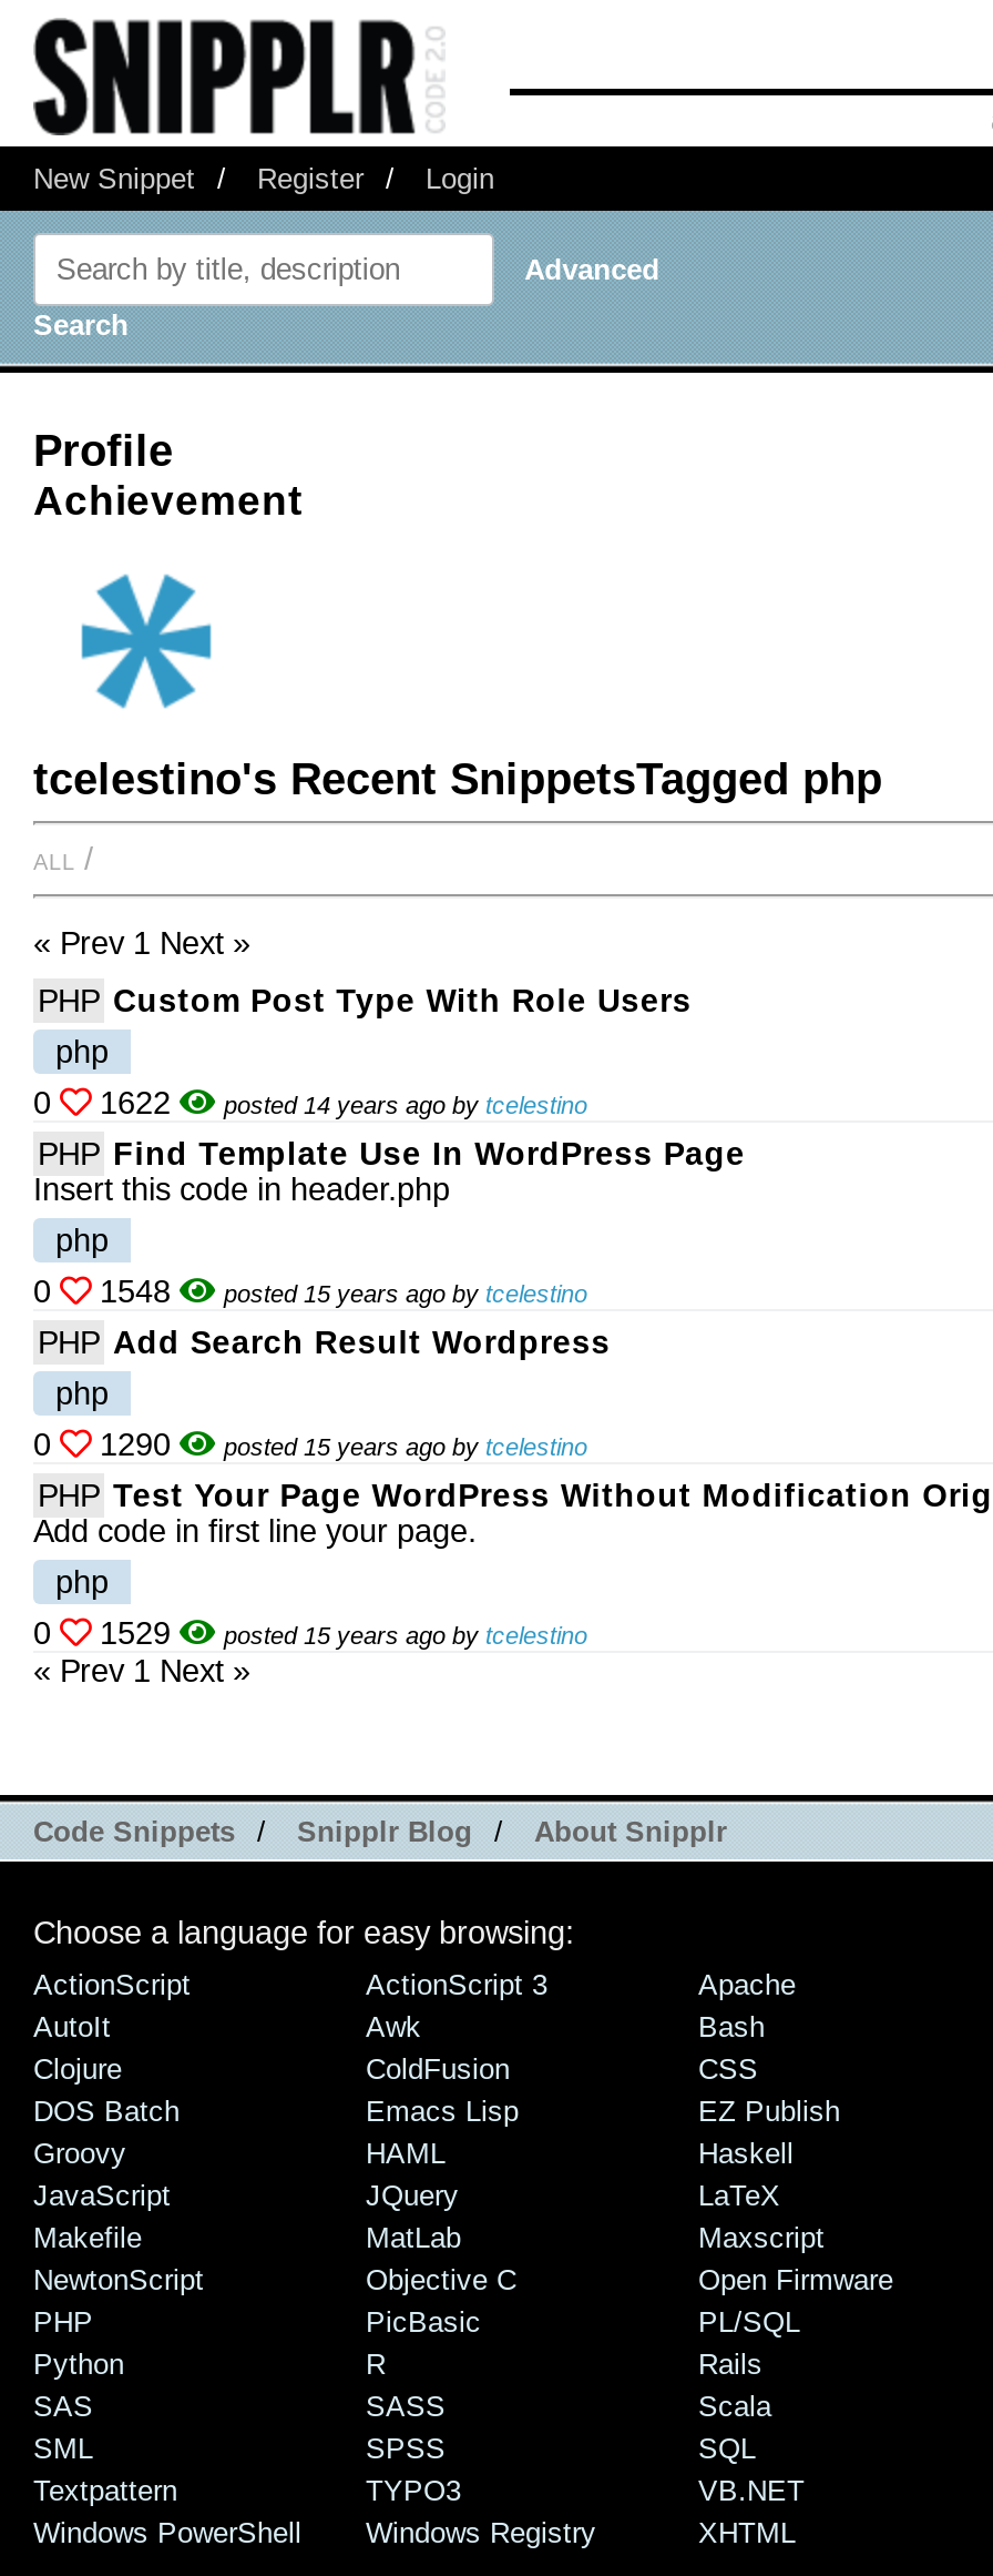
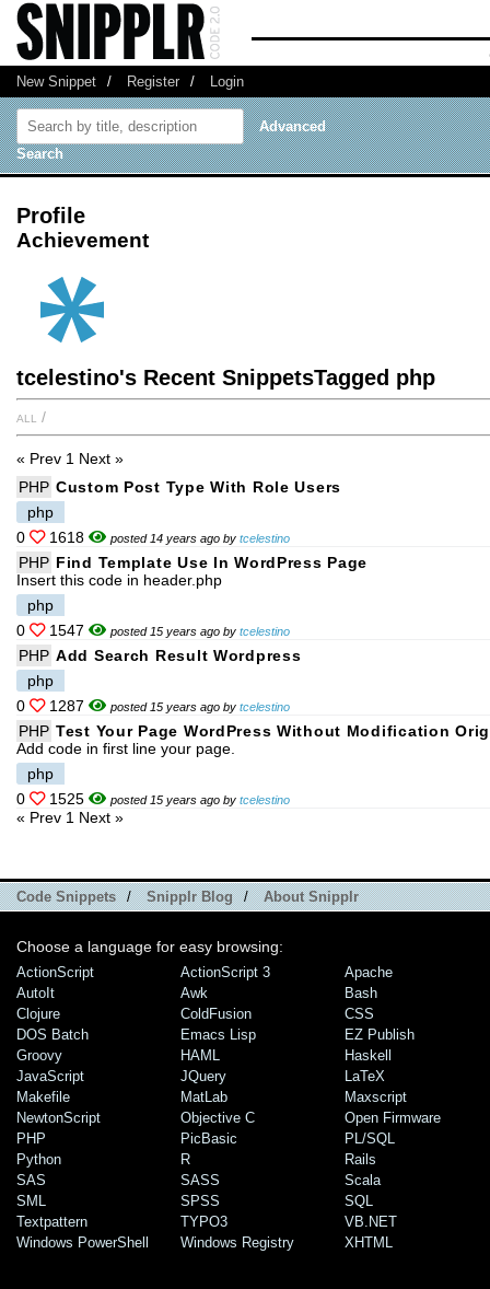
[33,1084,587,1120] 0 1622 posted 14 years ago by tcelestino -> [16,528,290,546] 0 1618 posted 14 years ago by tcelestino
[33,1273,587,1308] 0 1548 posted 15 years ago by tcelestino -> [16,621,290,639] 0 1547 posted 15 years ago by tcelestino
[33,1426,587,1461] 0 1290 posted 15 years ago by tcelestino -> [16,697,290,714] 0 1287 posted 15 years ago by tcelestino
[33,1614,587,1650] 0 1529 posted 15 years ago by tcelestino -> [16,790,290,807] 0 1525 posted 15 years ago by tcelestino

